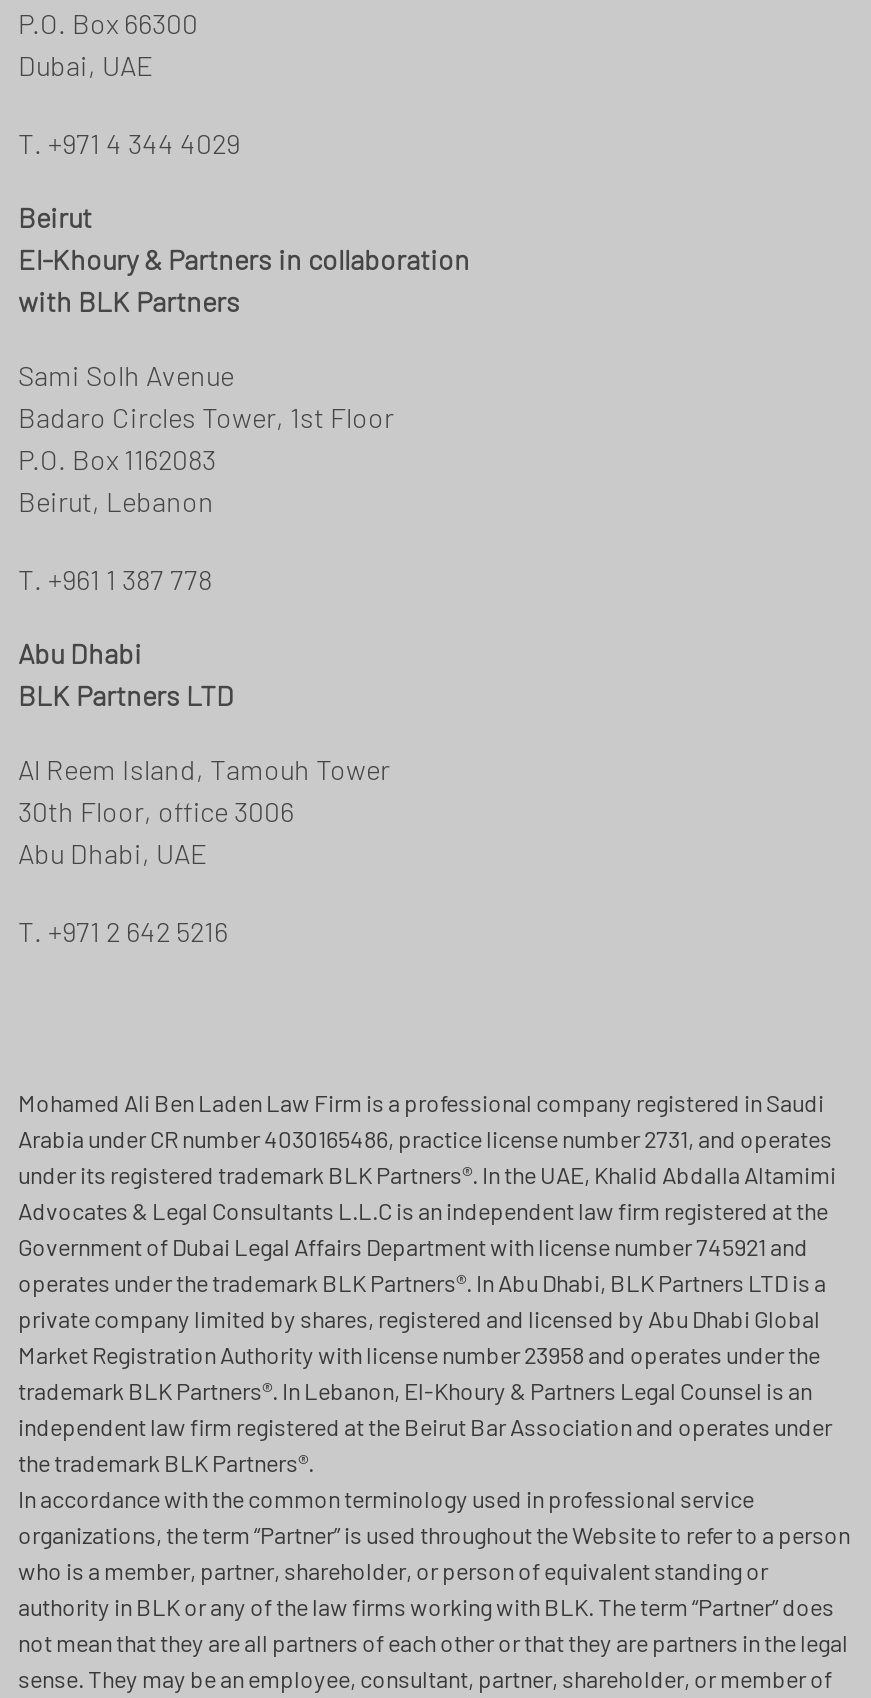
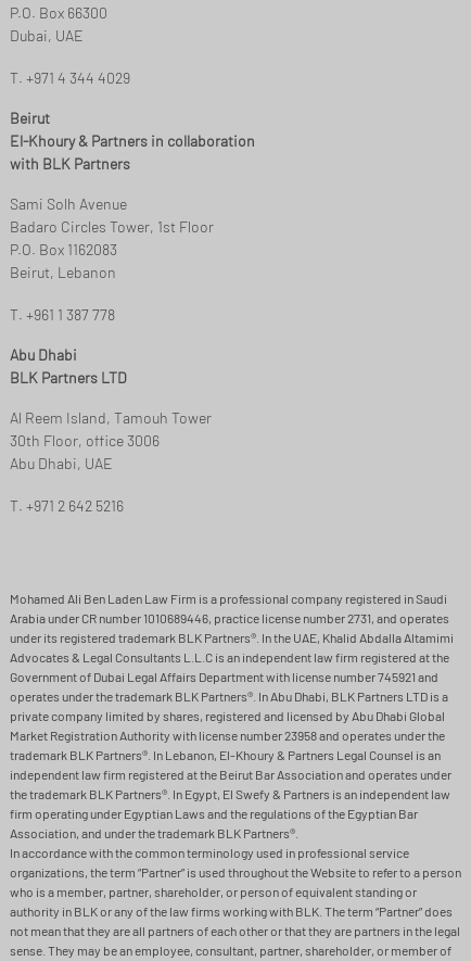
[18,1124,832,1152] Arabia under CR number 4030165486, practice license number 2731, and operates -> [10,610,449,625] Arabia under CR number 1010689446, practice license number 2731, and operates
[18,1448,314,1476] the trademark BLK Partners®. -> [10,786,450,840] the trademark BLK Partners®. In Egypt, El Swefy & Partners is an independent law | firm operating under Egyptian Laws and the regulations of the Egyptian Bar | Association, and under the trademark BLK Partners®.

